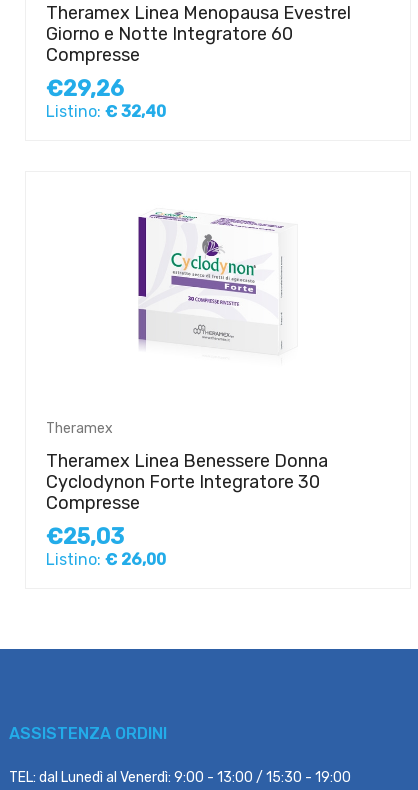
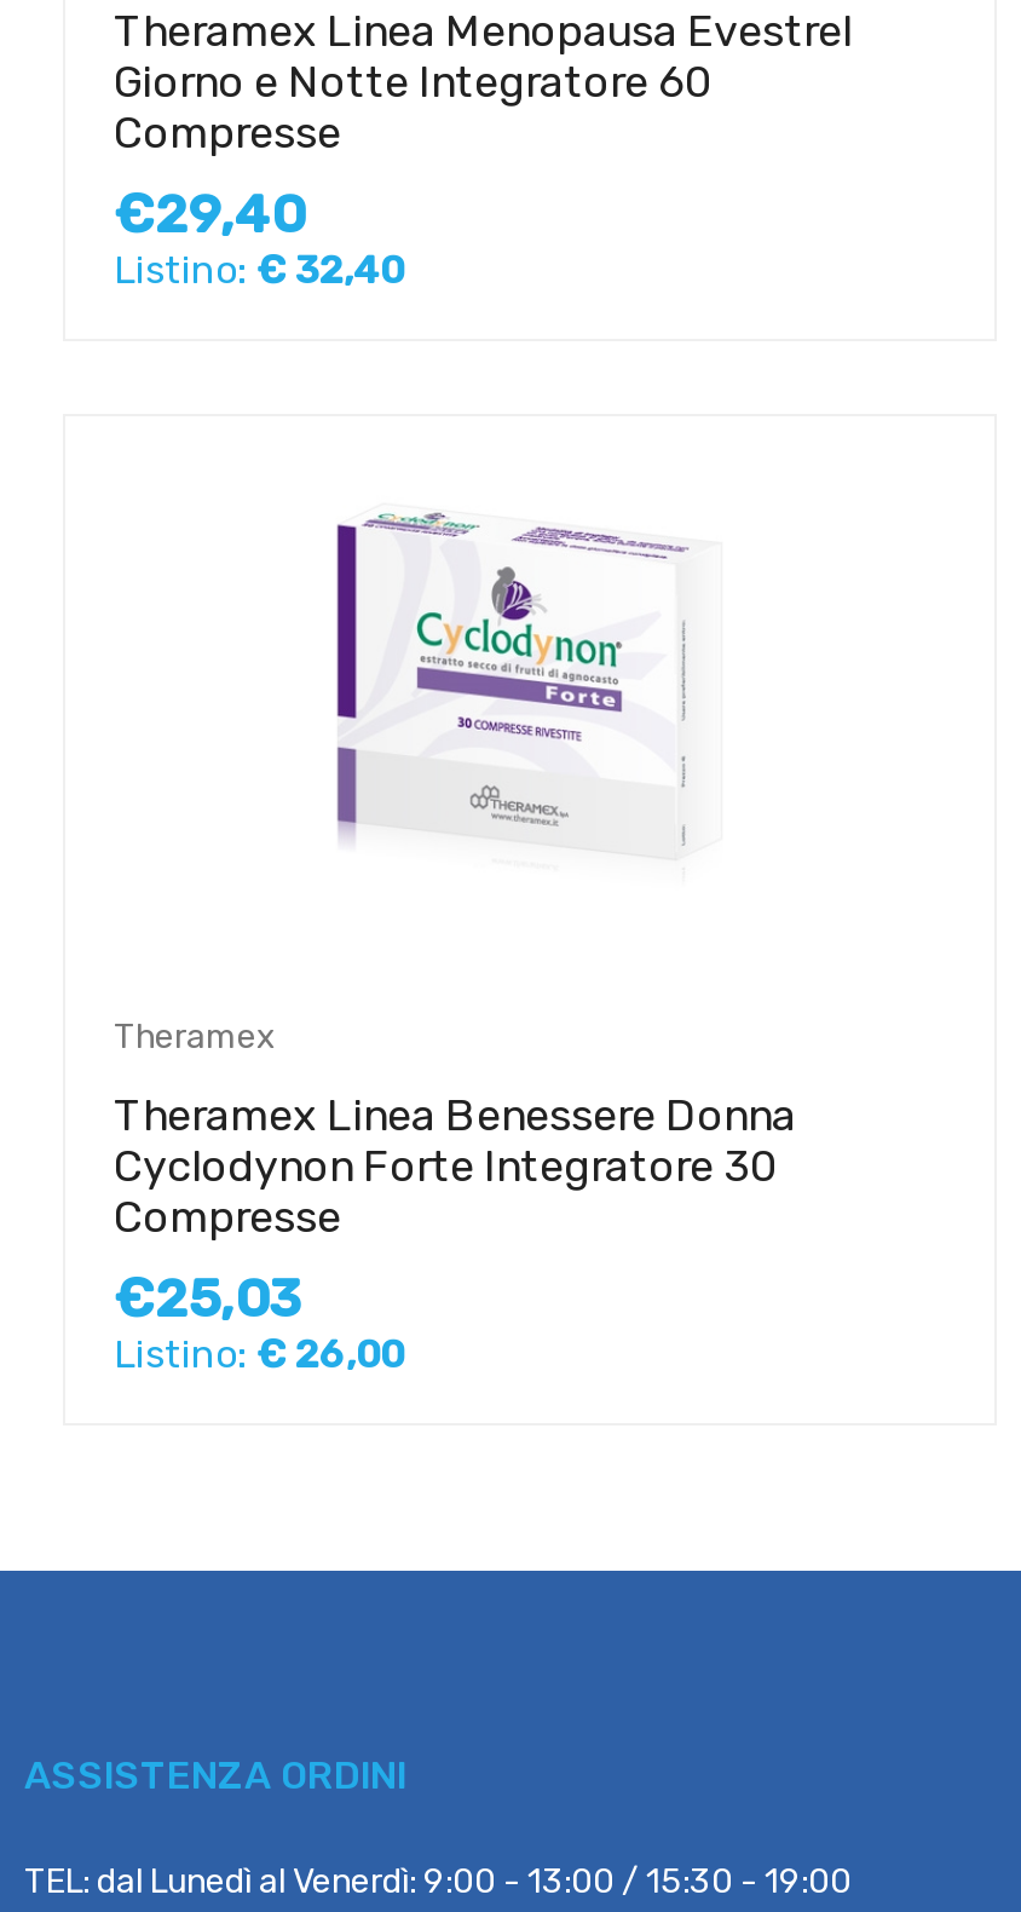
[46,75,124,102] €29,26 -> [114,181,305,247] €29,40

